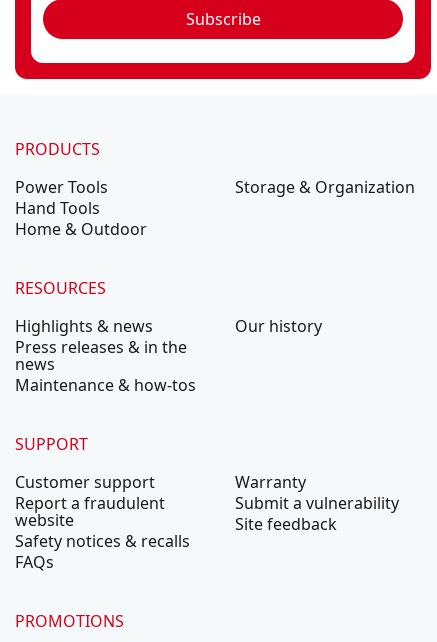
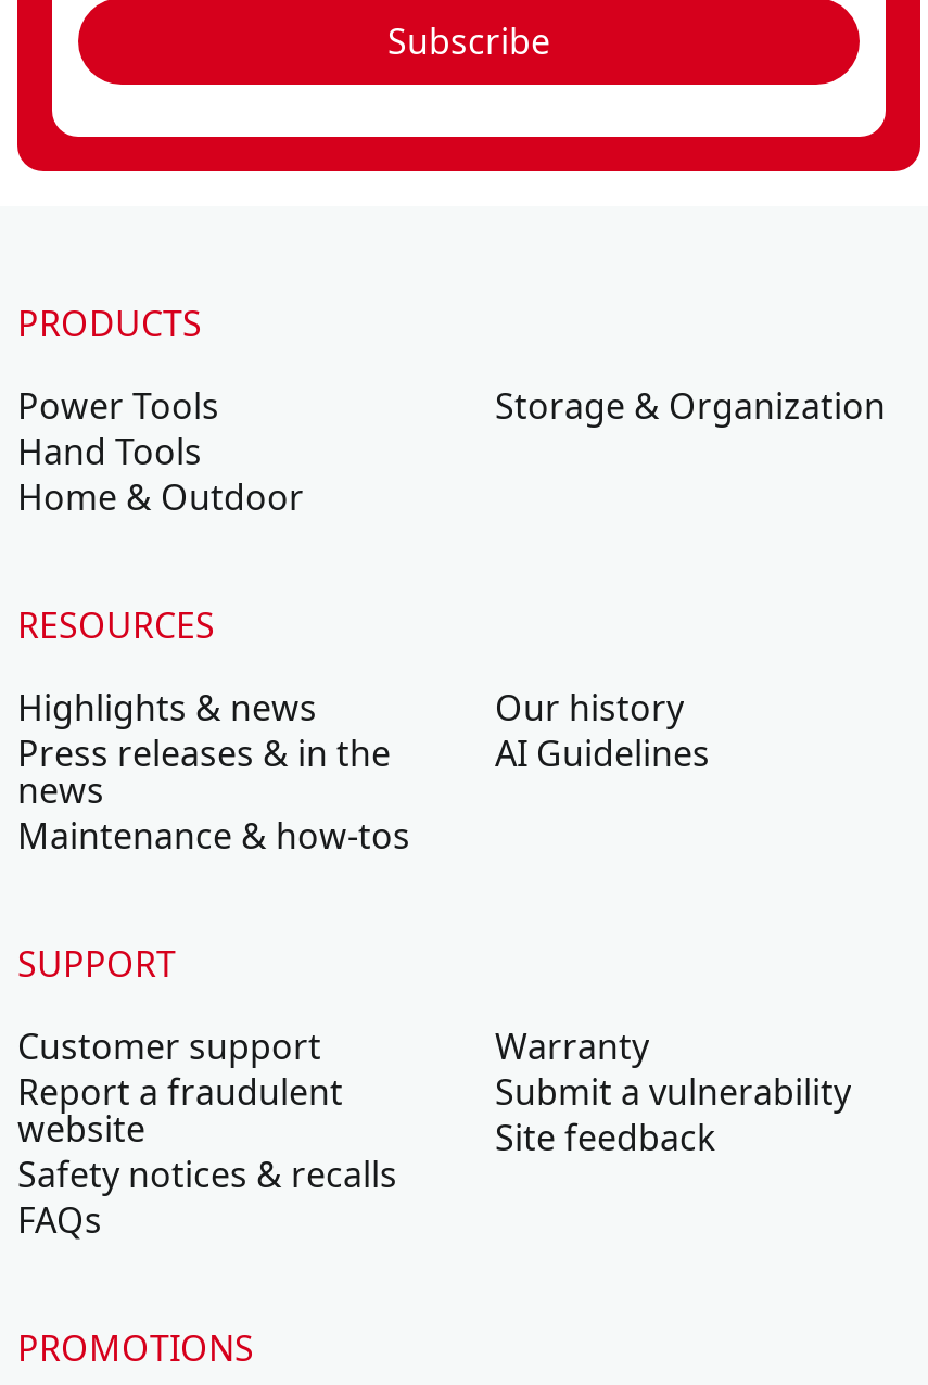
none -> [495,729,710,777] AI Guidelines

